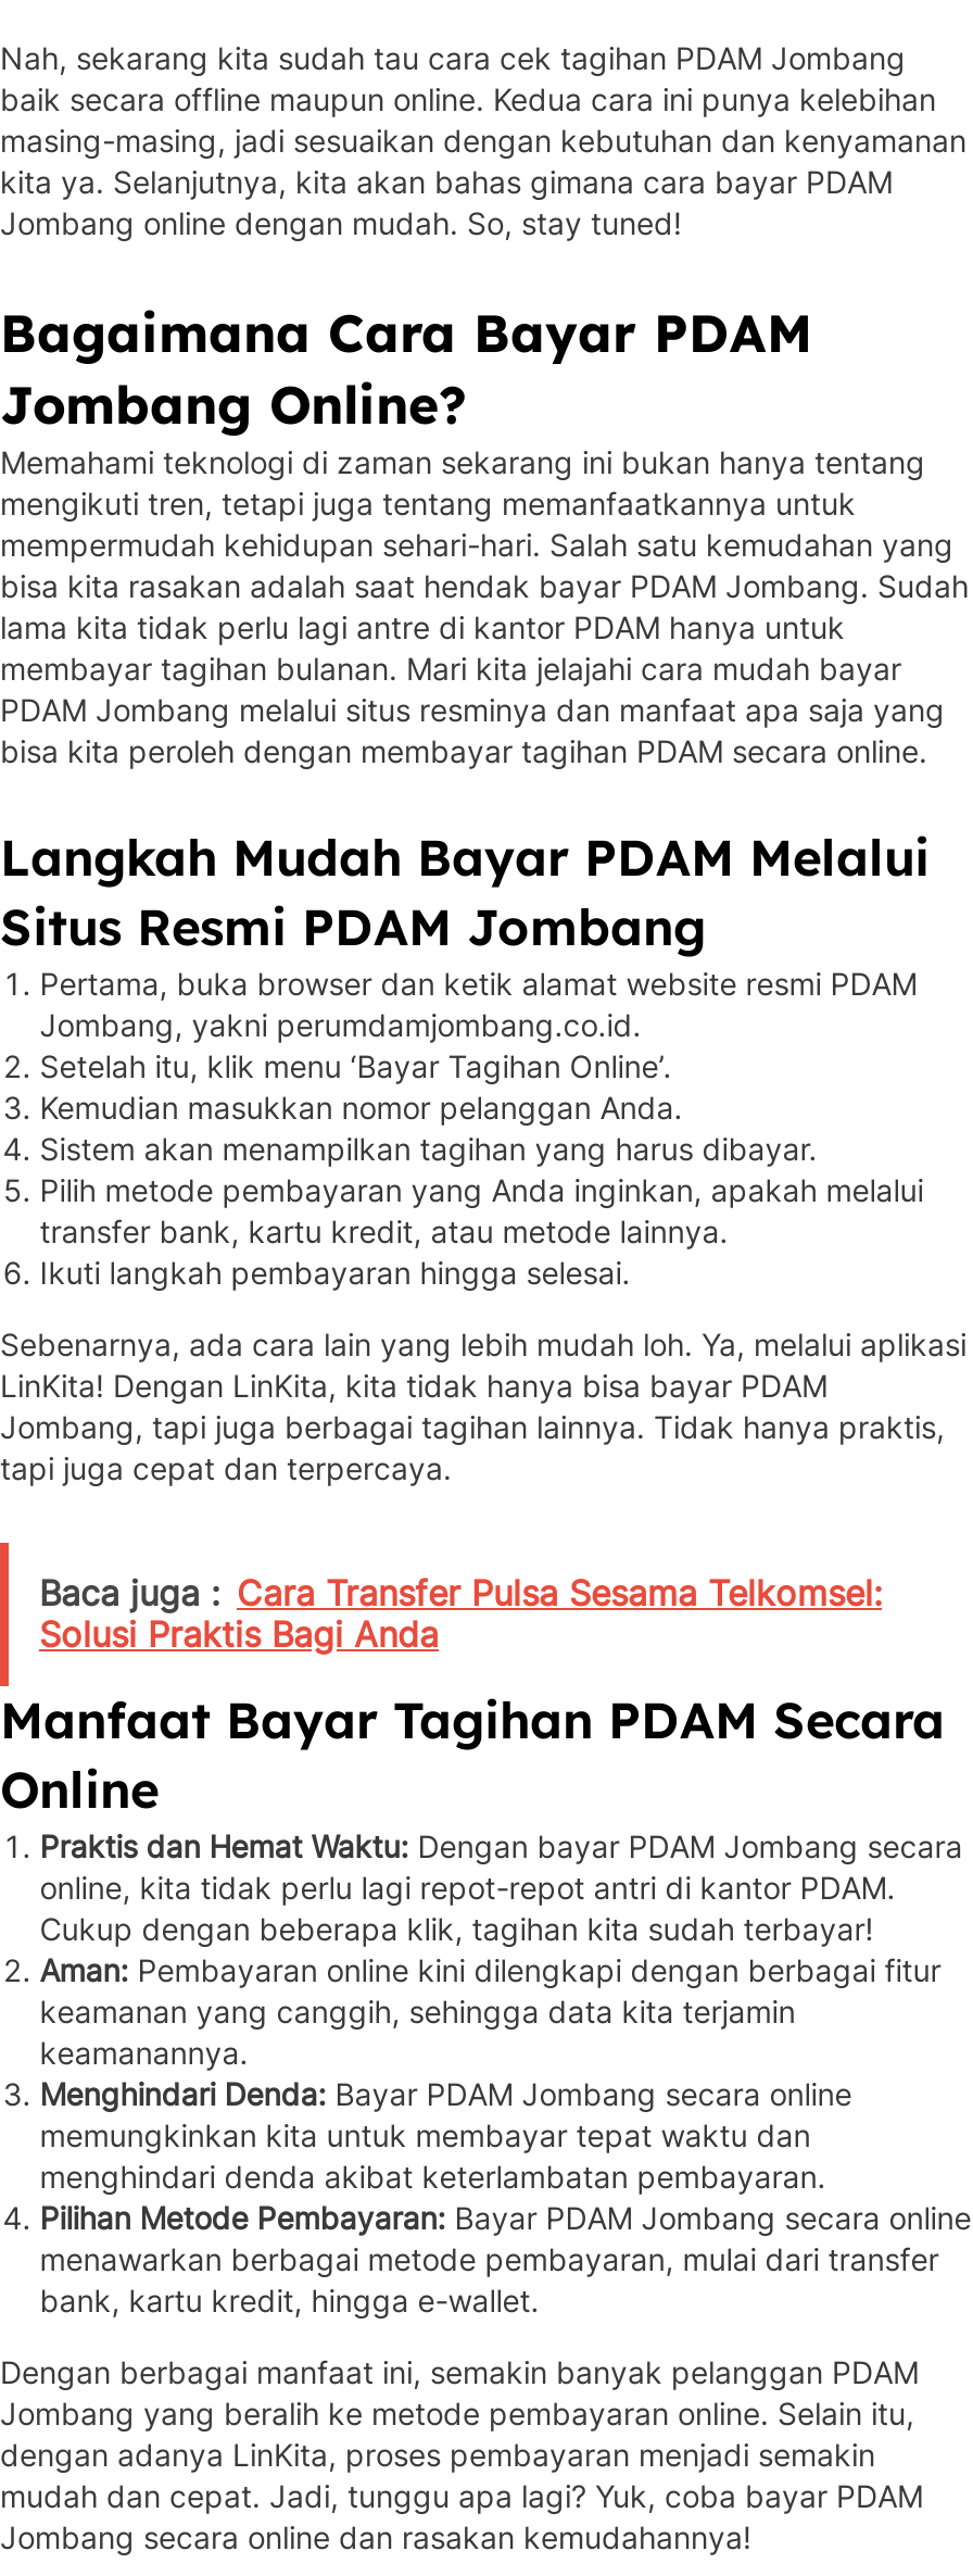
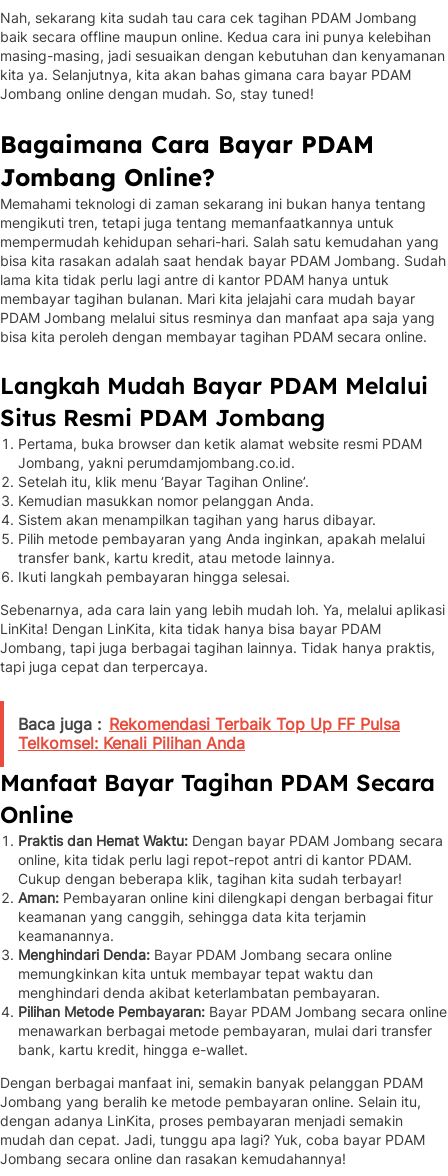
[39,1570,882,1655] Baca juga : Cara Transfer Pulsa Sesama Telkomsel: | Solusi Praktis Bagi Anda -> [18,714,400,753] Baca juga : Rekomendasi Terbaik Top Up FF Pulsa | Telkomsel: Kenali Pilihan Anda

